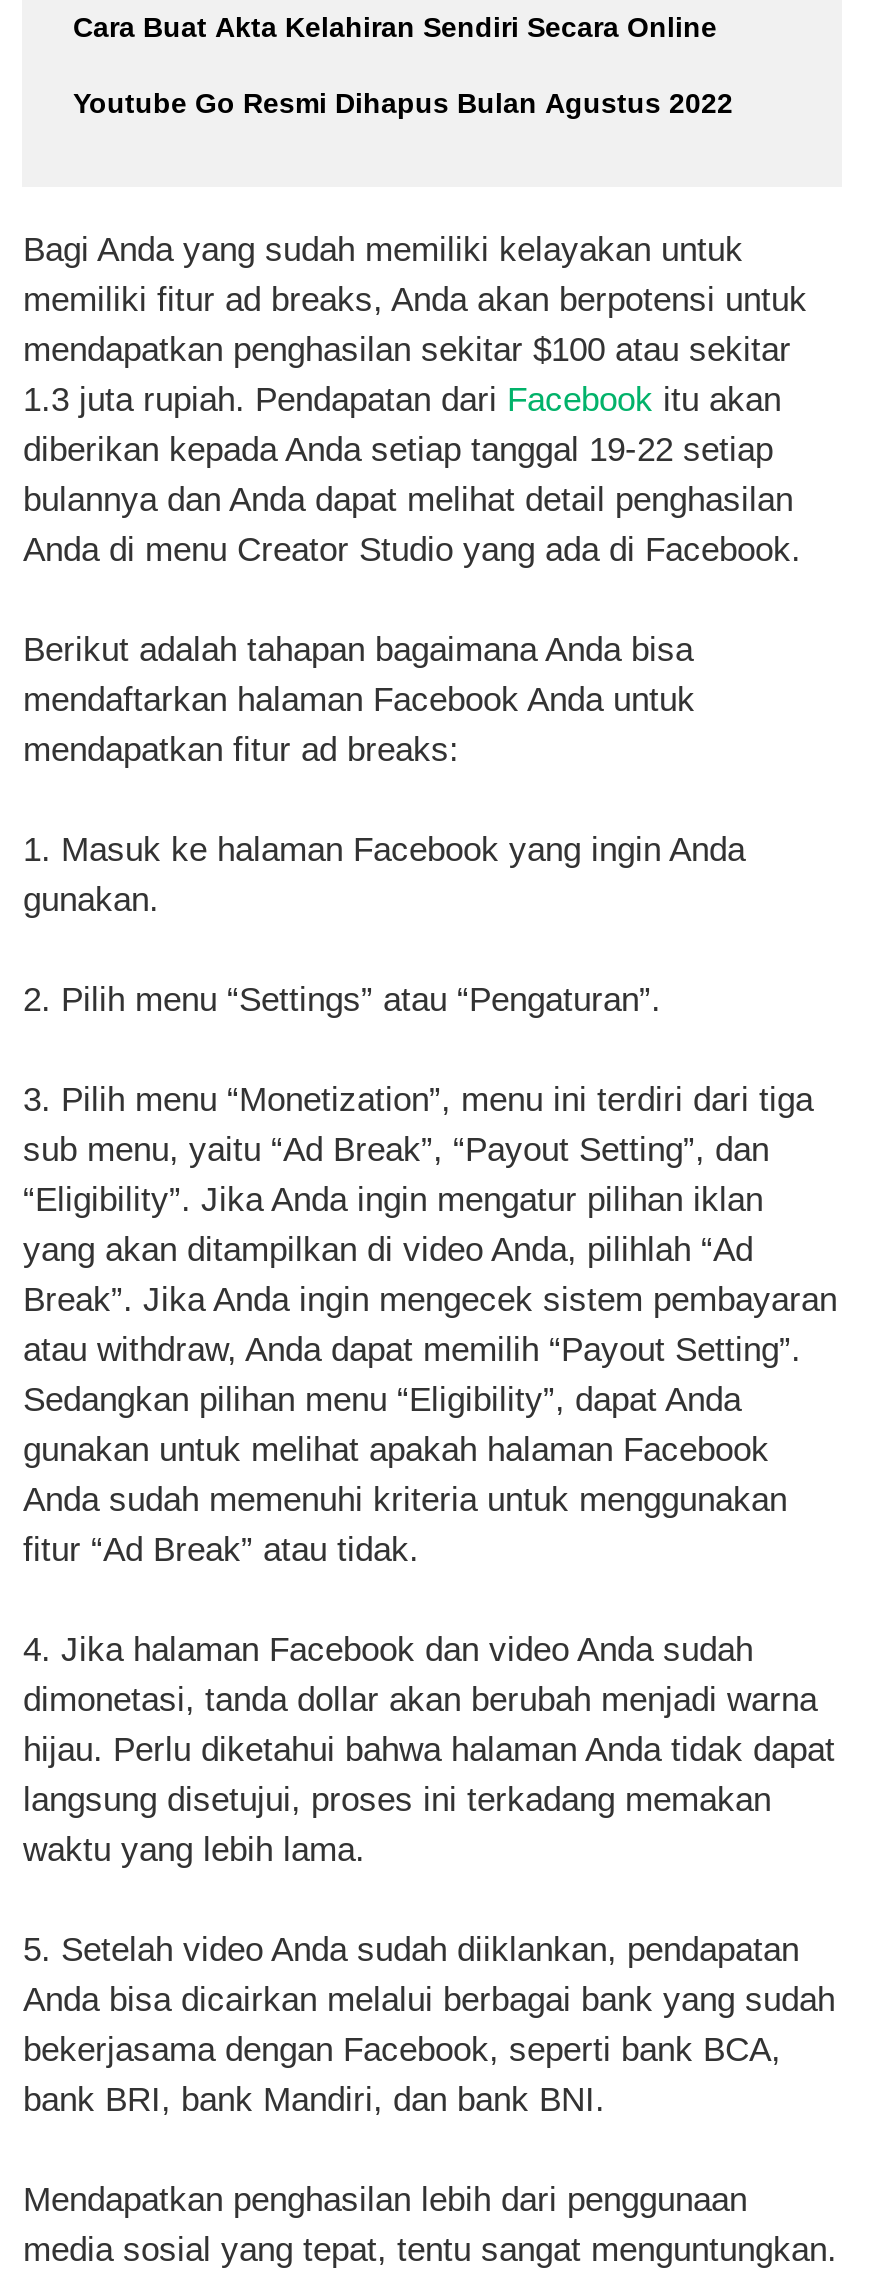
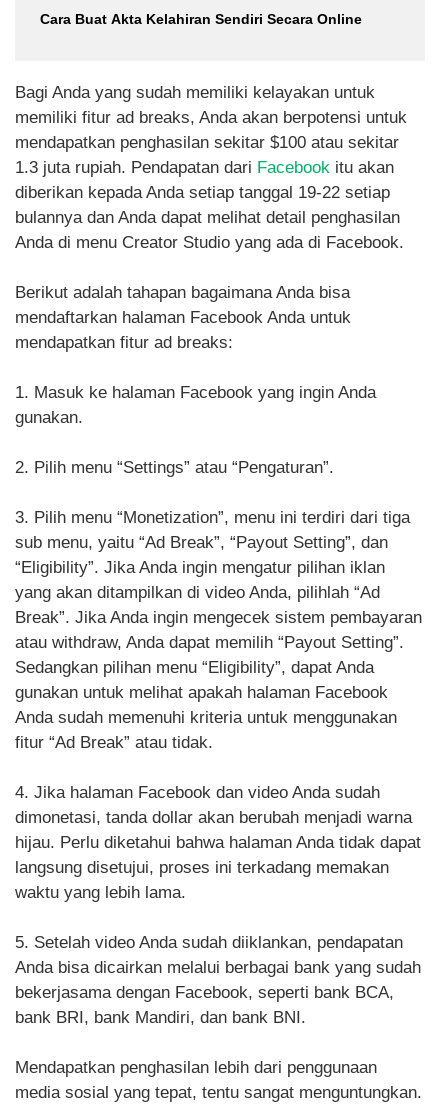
[73,87,733,119] Youtube Go Resmi Dihapus Bulan Agustus 2022 -> none

